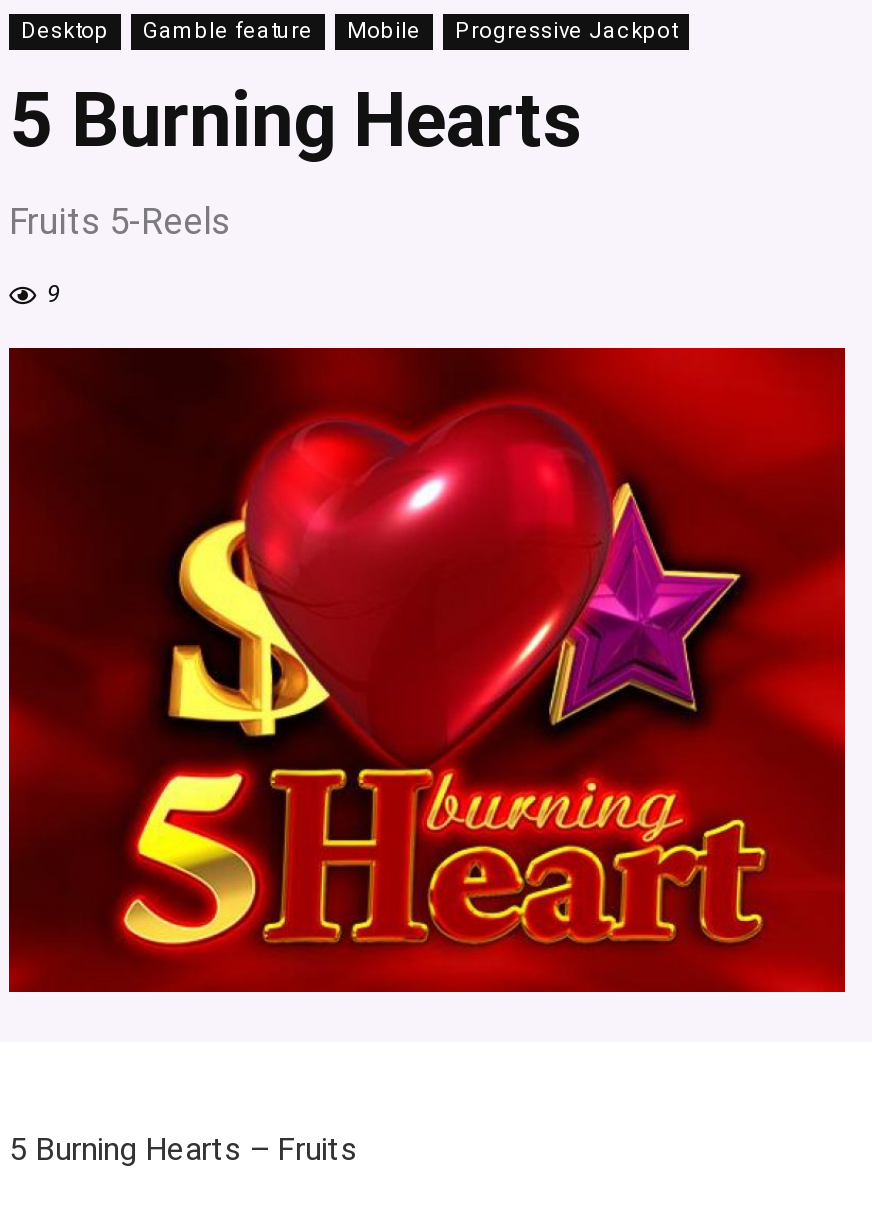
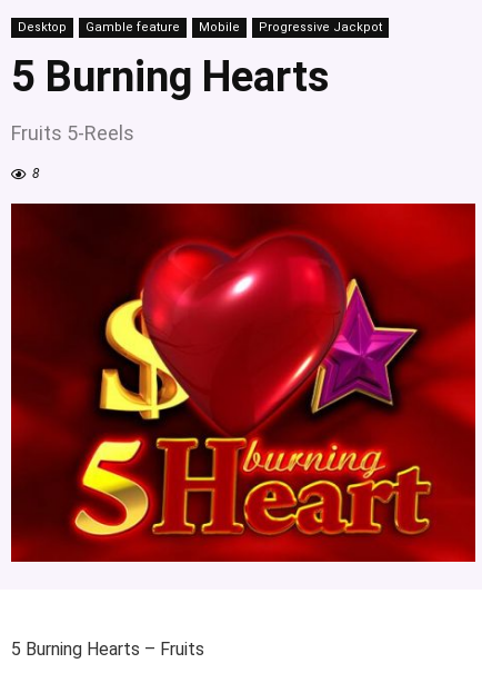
[47,280,61,308] 9 -> [32,166,40,181] 8

